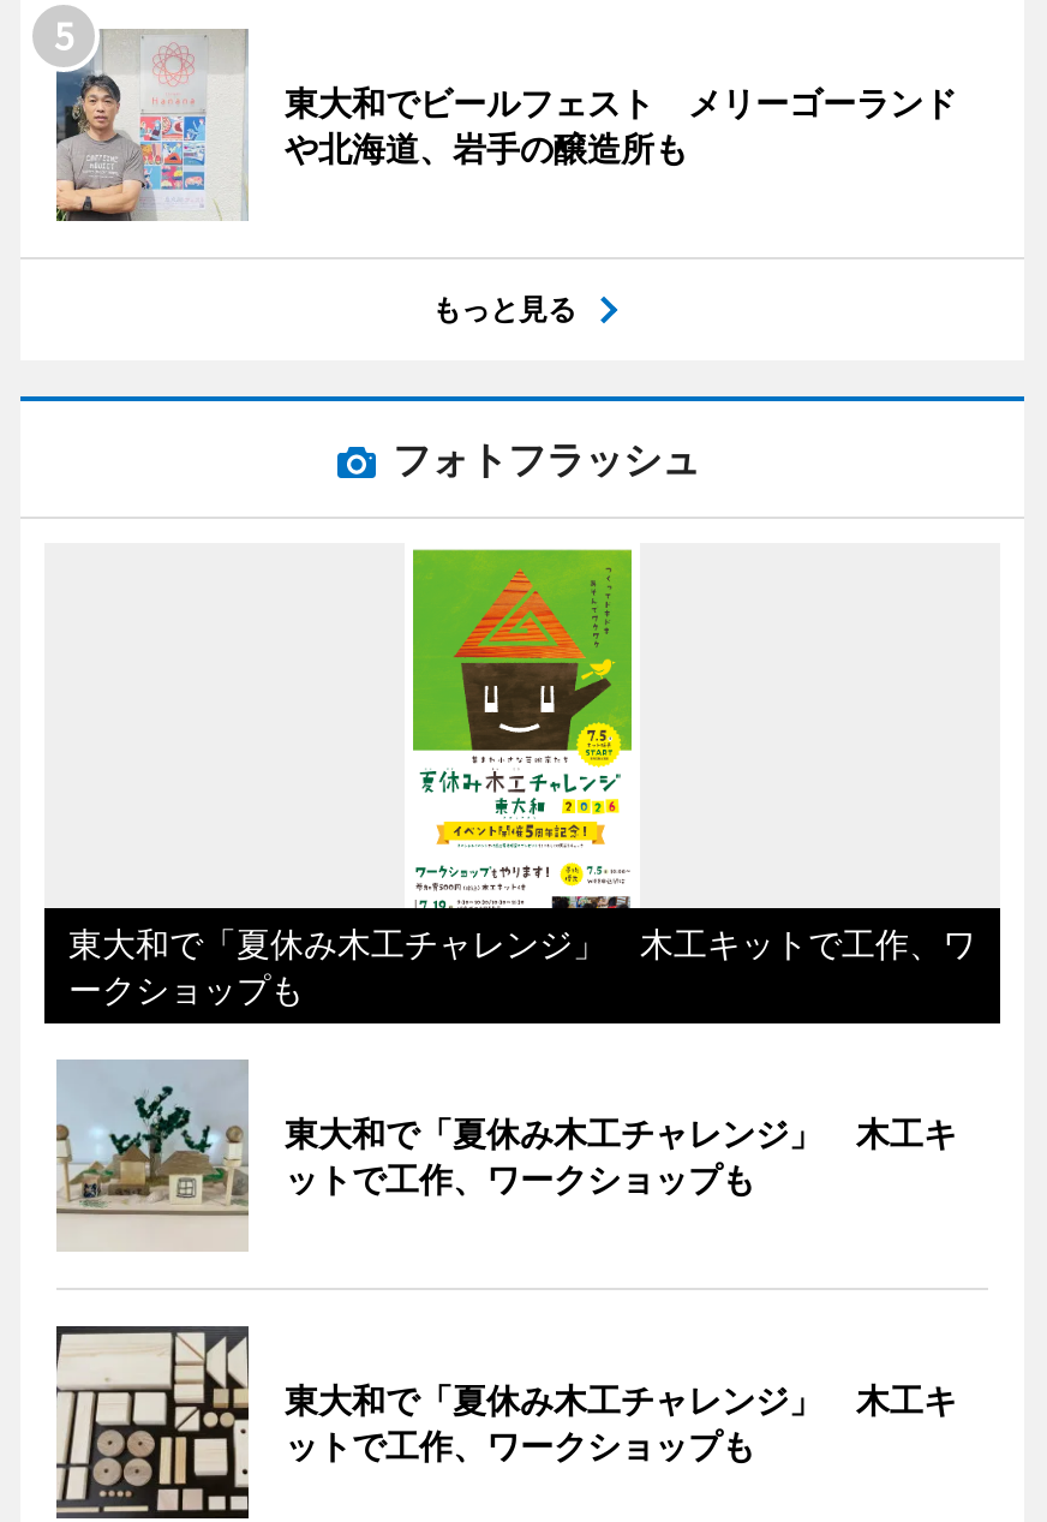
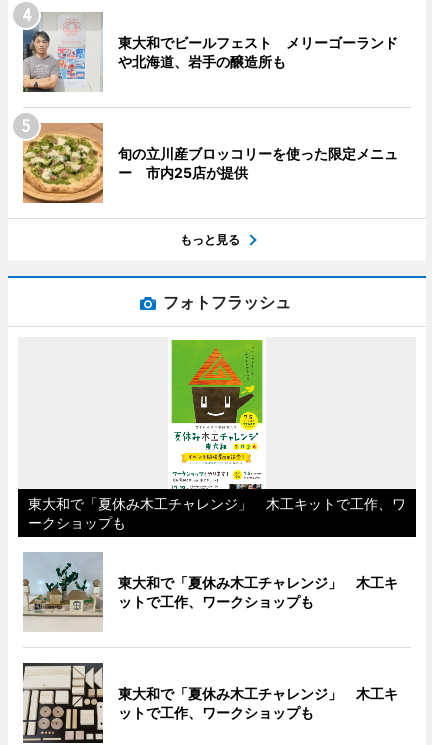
none -> [22,123,398,204] [image] | 旬の立川産ブロッコリーを使った限定メニュ | ー 市内25店が提供

